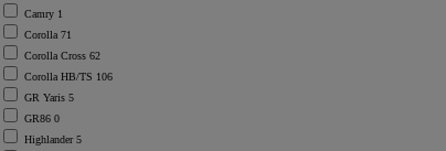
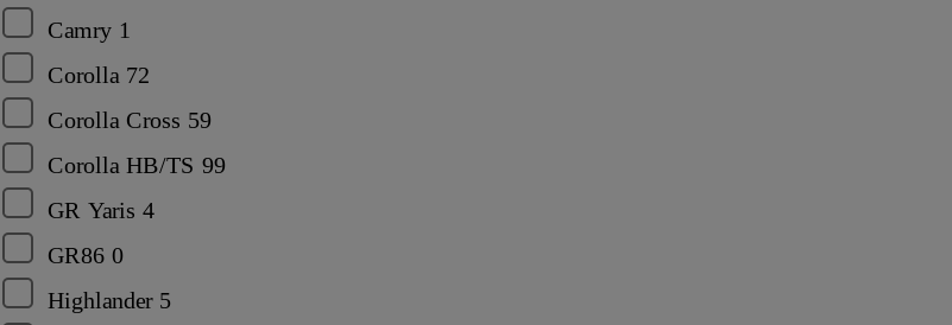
[24,28,72,41] Corolla 71 -> [48,61,150,87] Corolla 72
[24,49,100,62] Corolla Cross 62 -> [48,106,212,132] Corolla Cross 59
[24,70,113,82] Corolla HB/TS 106 -> [48,151,226,177] Corolla HB/TS 99
[24,91,74,103] GR Yaris 5 -> [48,196,155,223] GR Yaris 4

